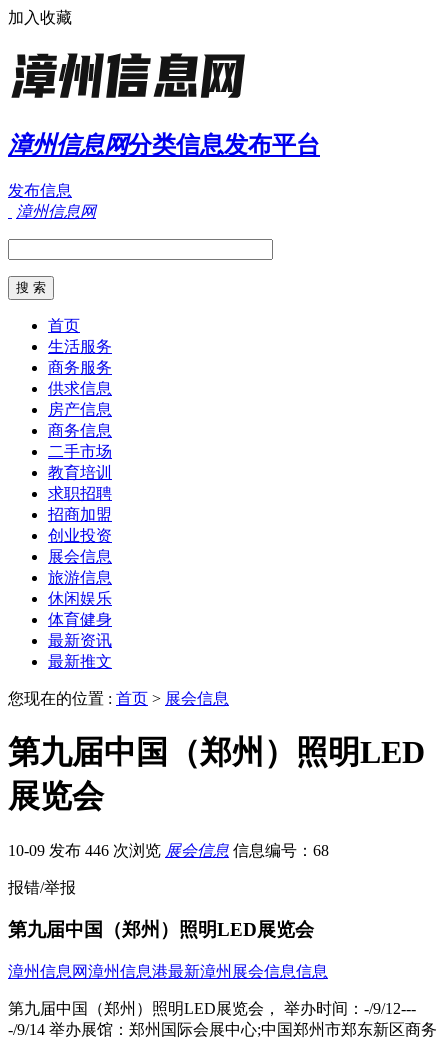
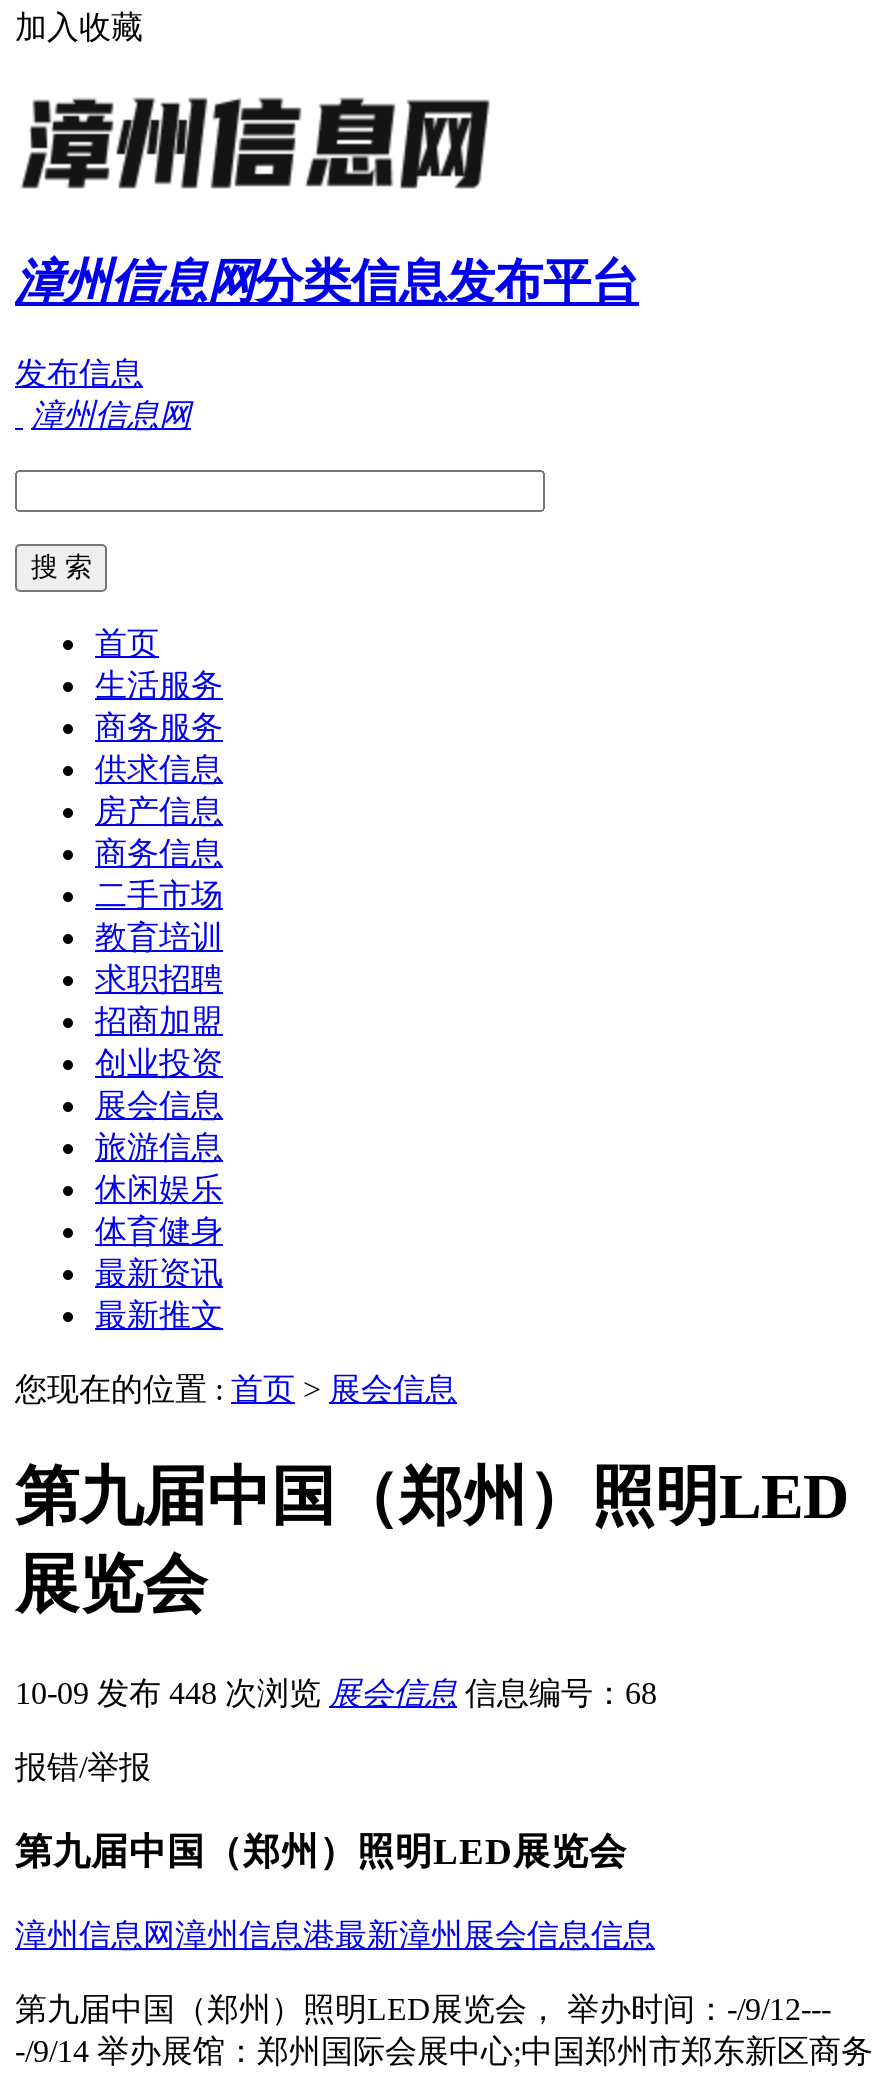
[8,842,329,859] 10-09 发布 446 次浏览 展会信息 信息编号：68 -> [15,1675,657,1709] 10-09 发布 448 次浏览 展会信息 信息编号：68

